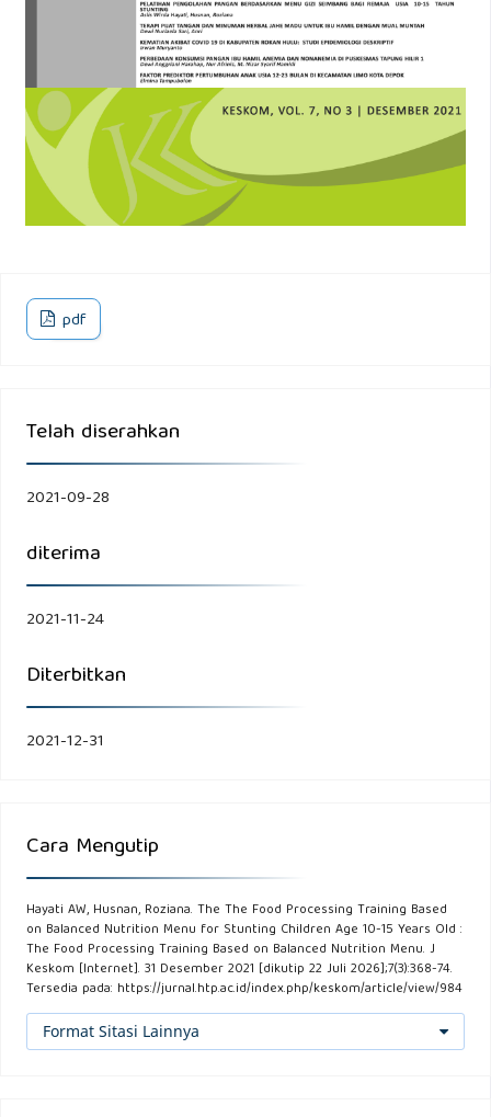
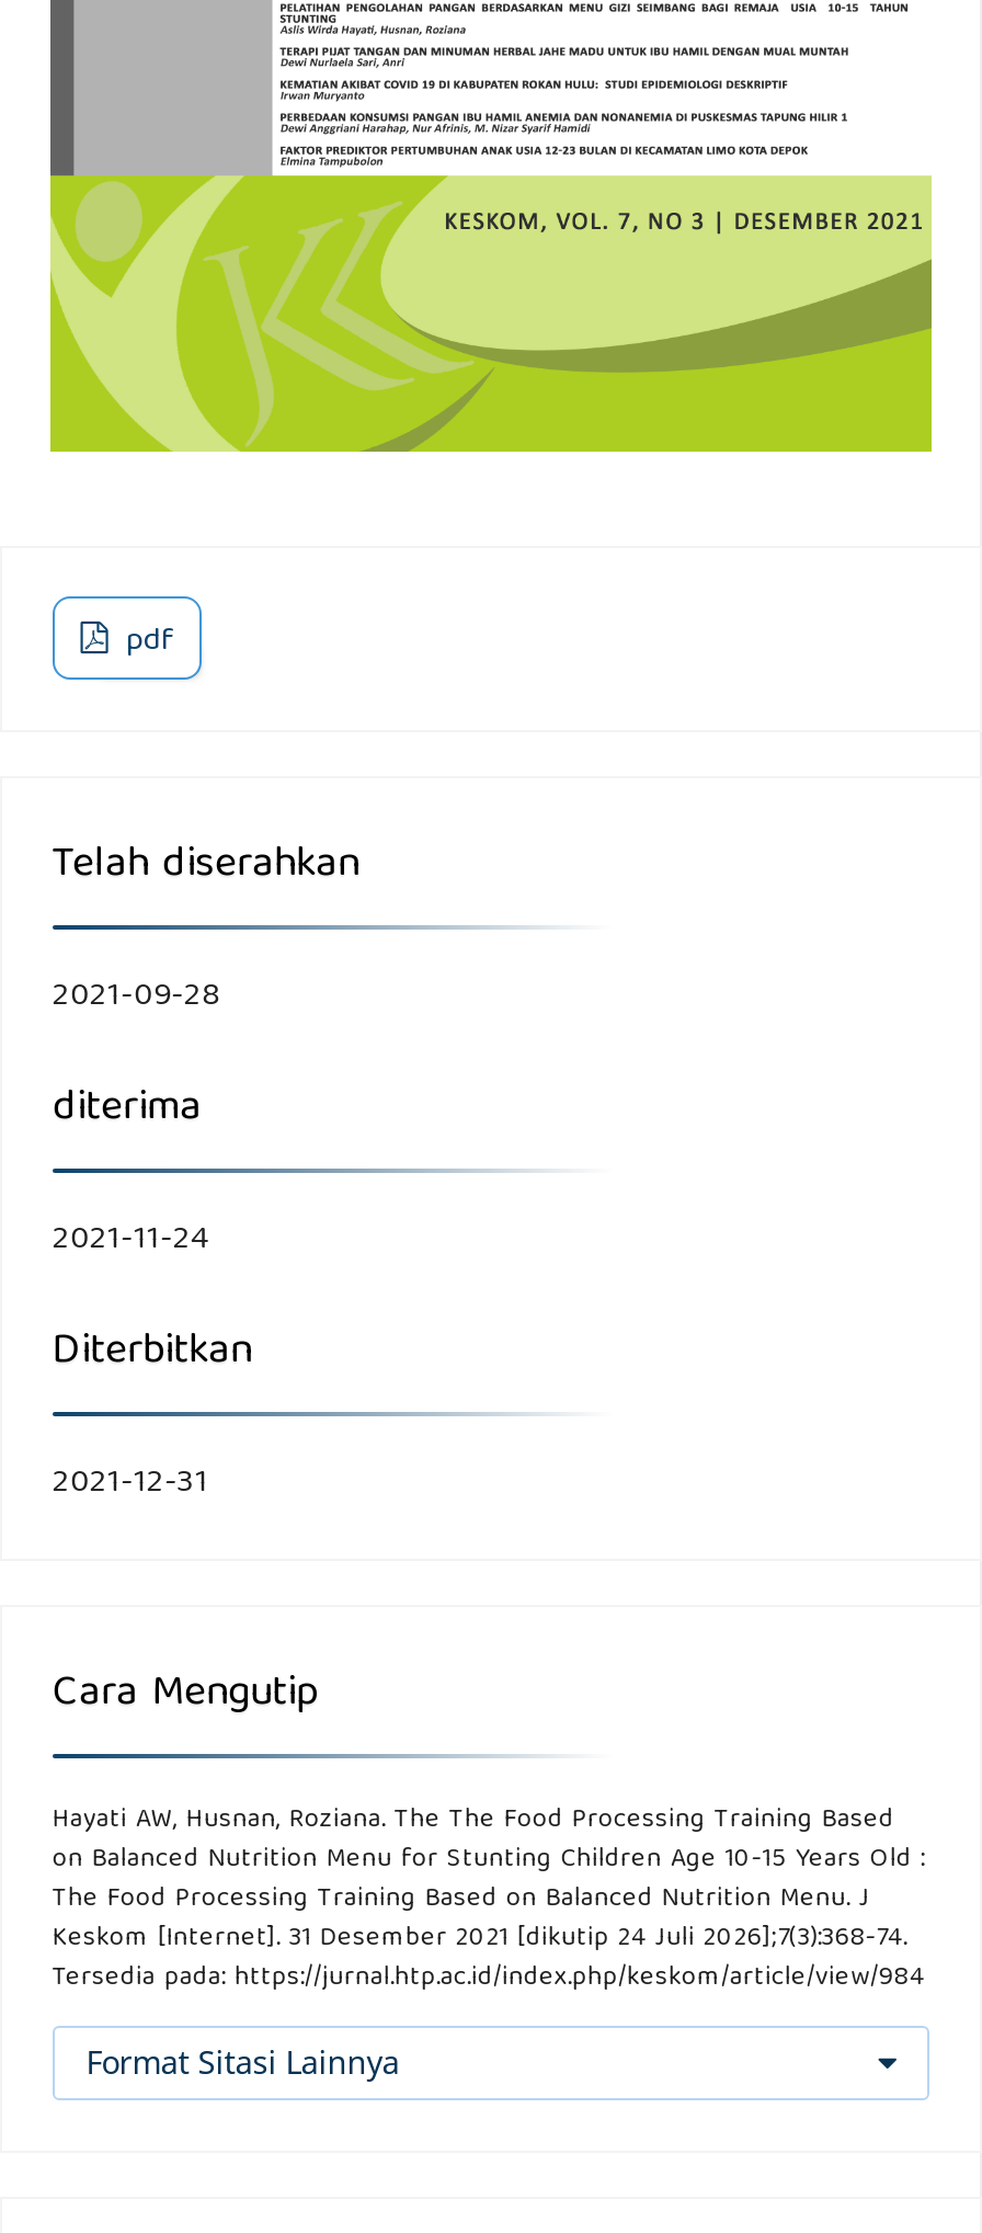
[26,958,452,981] Keskom [Internet]. 31 Desember 2021 [dikutip 22 Juli 2026];7(3):368-74. -> [52,1916,907,1962] Keskom [Internet]. 31 Desember 2021 [dikutip 24 Juli 2026];7(3):368-74.

